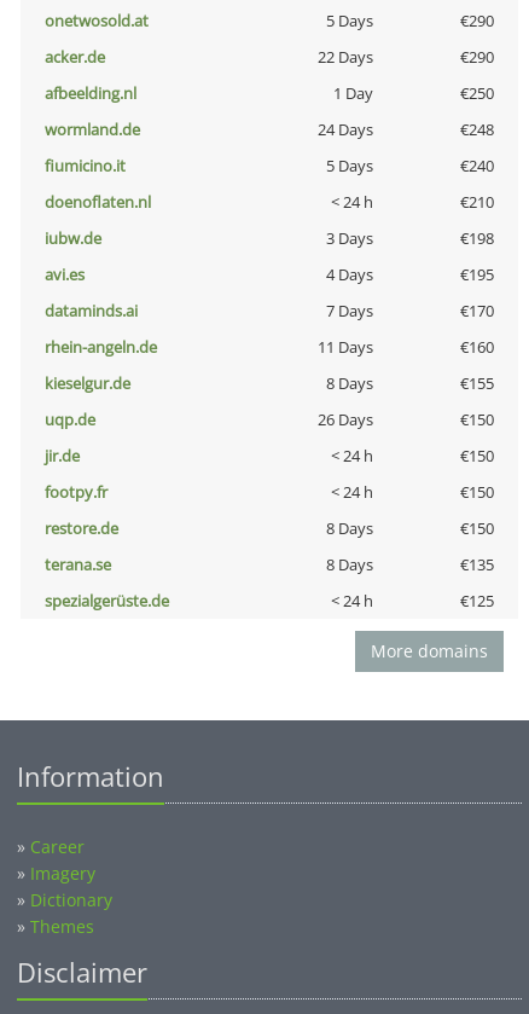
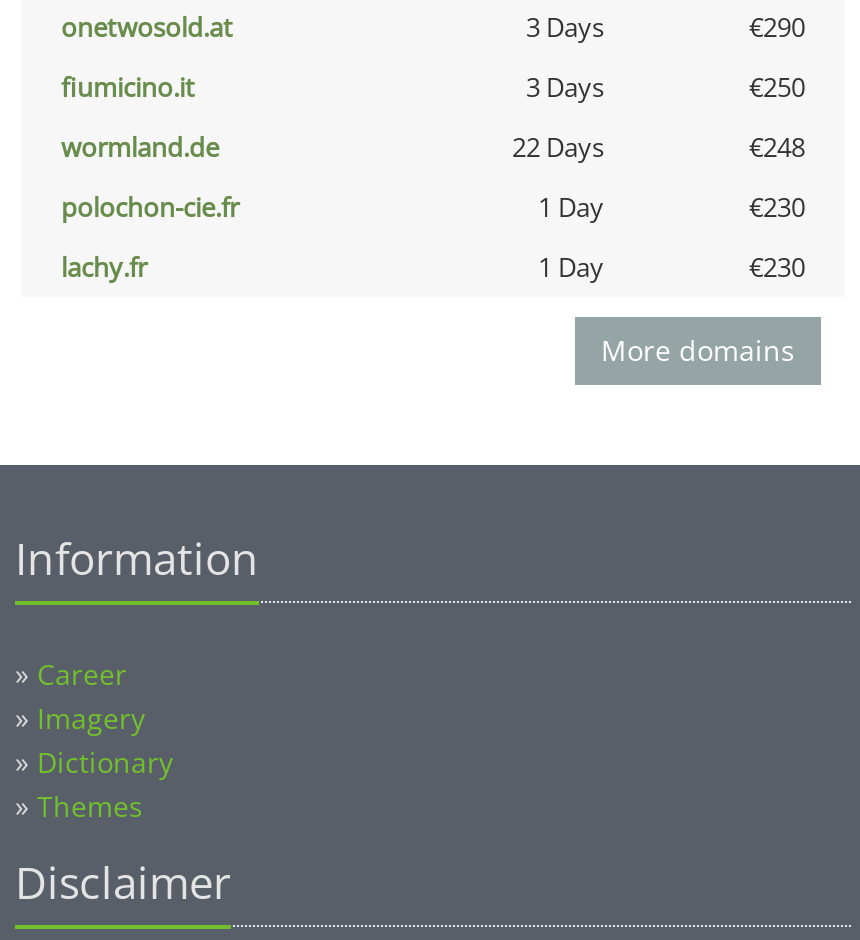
[325,10,373,31] 5 Days -> [526,9,604,45] 3 Days
[45,46,494,104] acker.de | 22 Days | €290 | afbeelding.nl | 1 Day -> [61,69,604,105] fiumicino.it | 3 Days
[317,118,373,140] 24 Days -> [512,129,604,165] 22 Days
[45,155,494,612] fiumicino.it | 5 Days | €240 | doenoflaten.nl | < 24 h | €210 | iubw.de | 3 Days | €198 | avi.es | 4 Days | €195 | dataminds.ai | 7 Days | €170 | rhein-angeln.de | 11 Days | €160 | kieselgur.de | 8 Days | €155 | uqp.de | 26 Days | €150 | jir.de | < 24 h | €150 | footpy.fr | < 24 h | €150 | restore.de | 8 Days | €150 | terana.se | 8 Days | €135 | spezialgerüste.de | < 24 h | €125 -> [61,189,805,285] polochon-cie.fr | 1 Day | €230 | lachy.fr | 1 Day | €230

